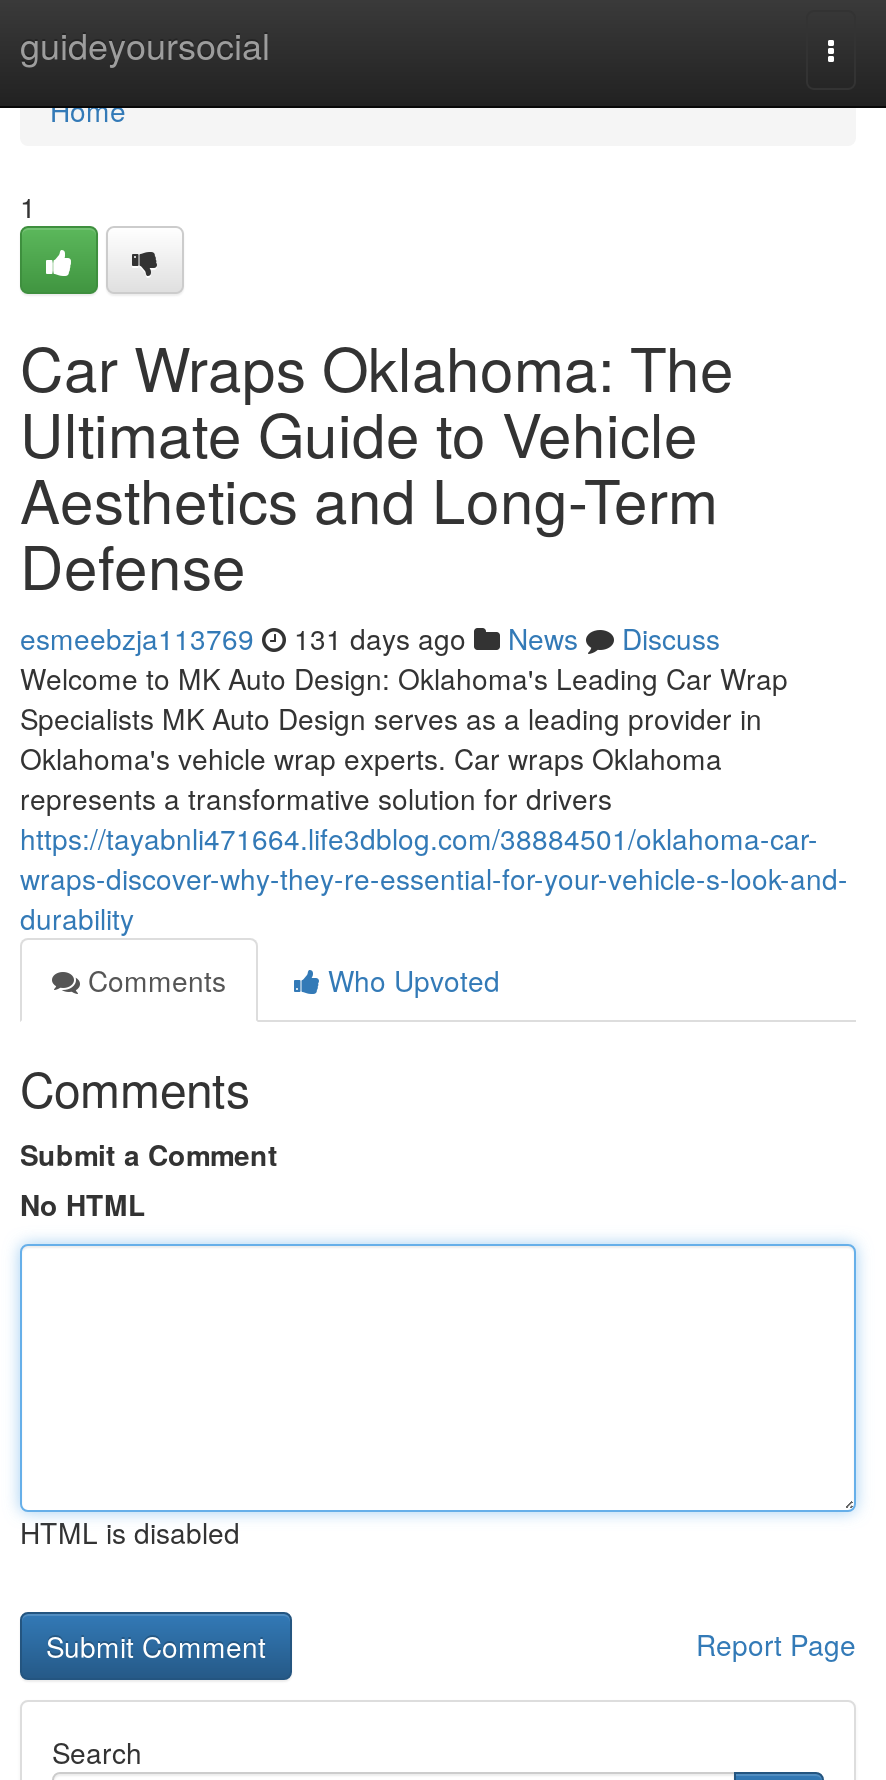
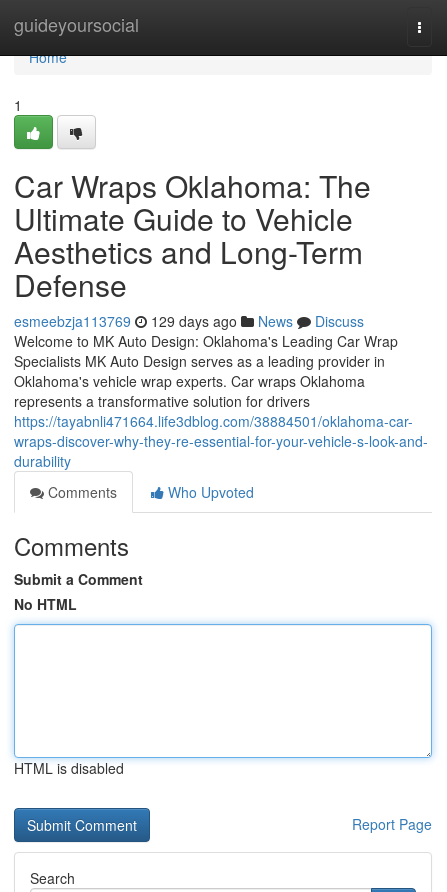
[20,618,720,658] esmeebzja113769 131 days ago News Discuss -> [14,311,364,331] esmeebzja113769 129 days ago News Discuss

